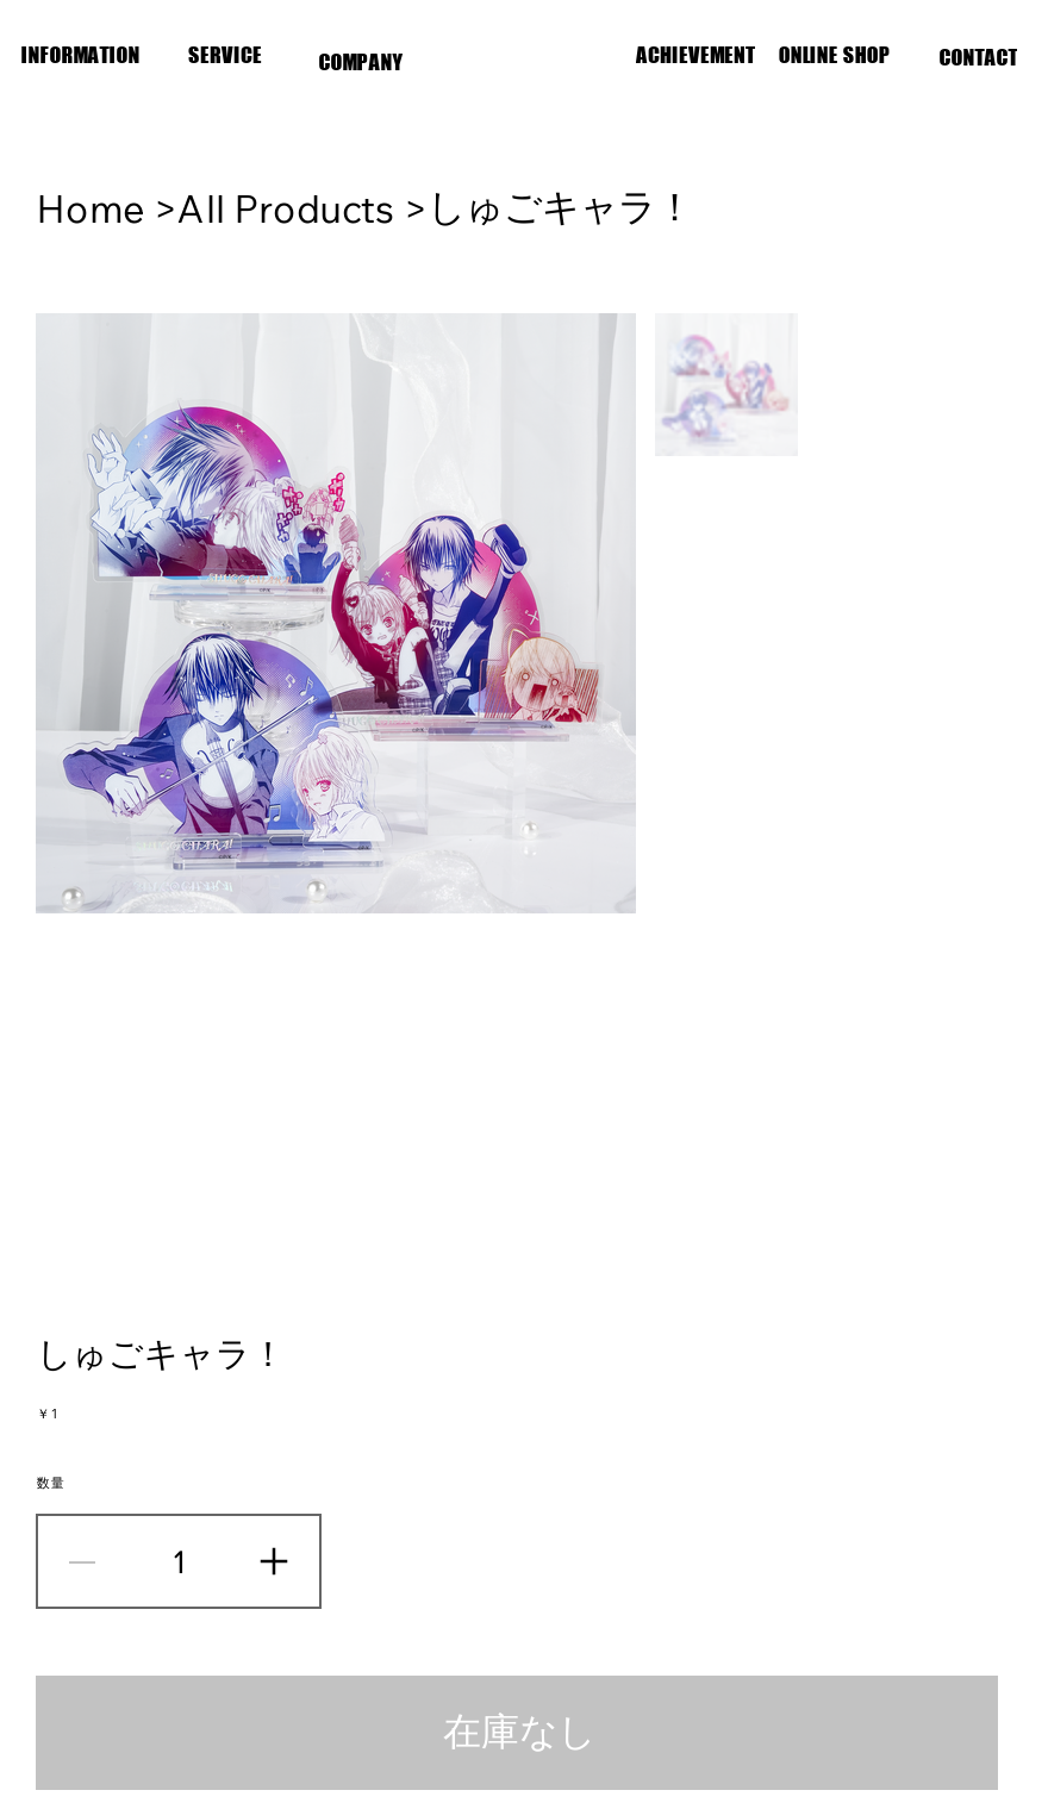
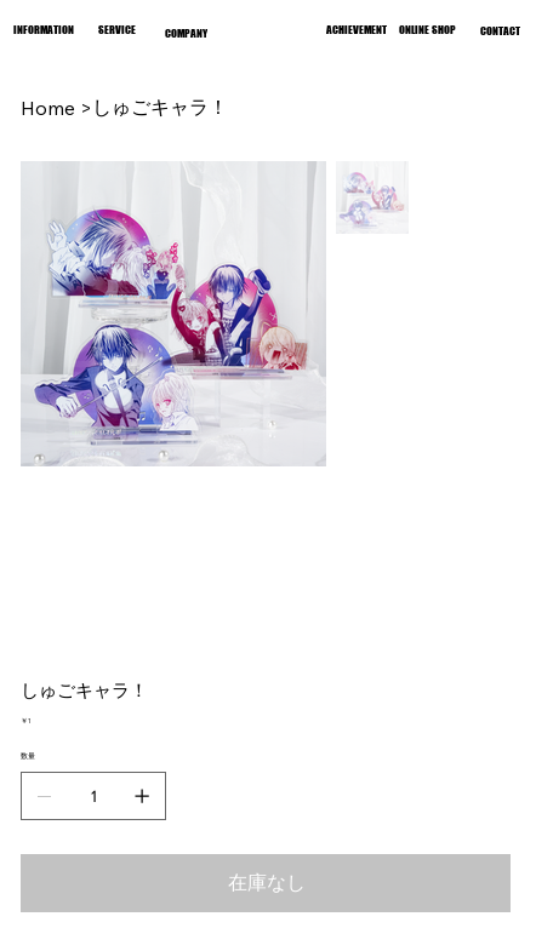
[37,181,694,231] Home >All Products >しゅごキャラ！ -> [21,94,228,119] Home >しゅごキャラ！

